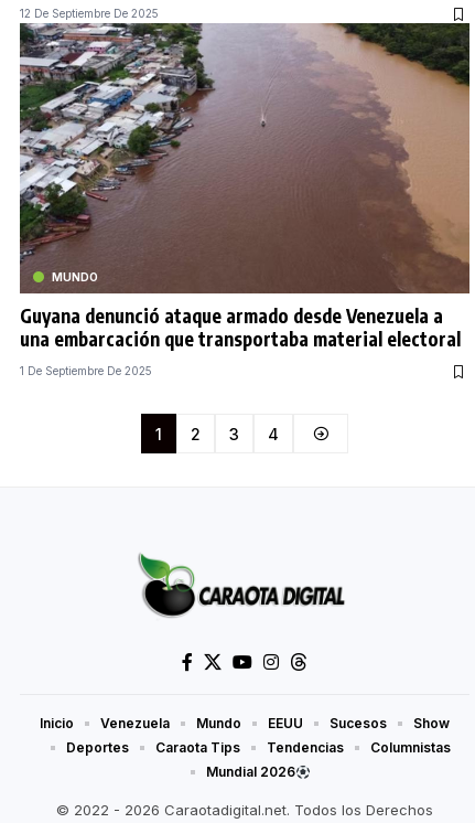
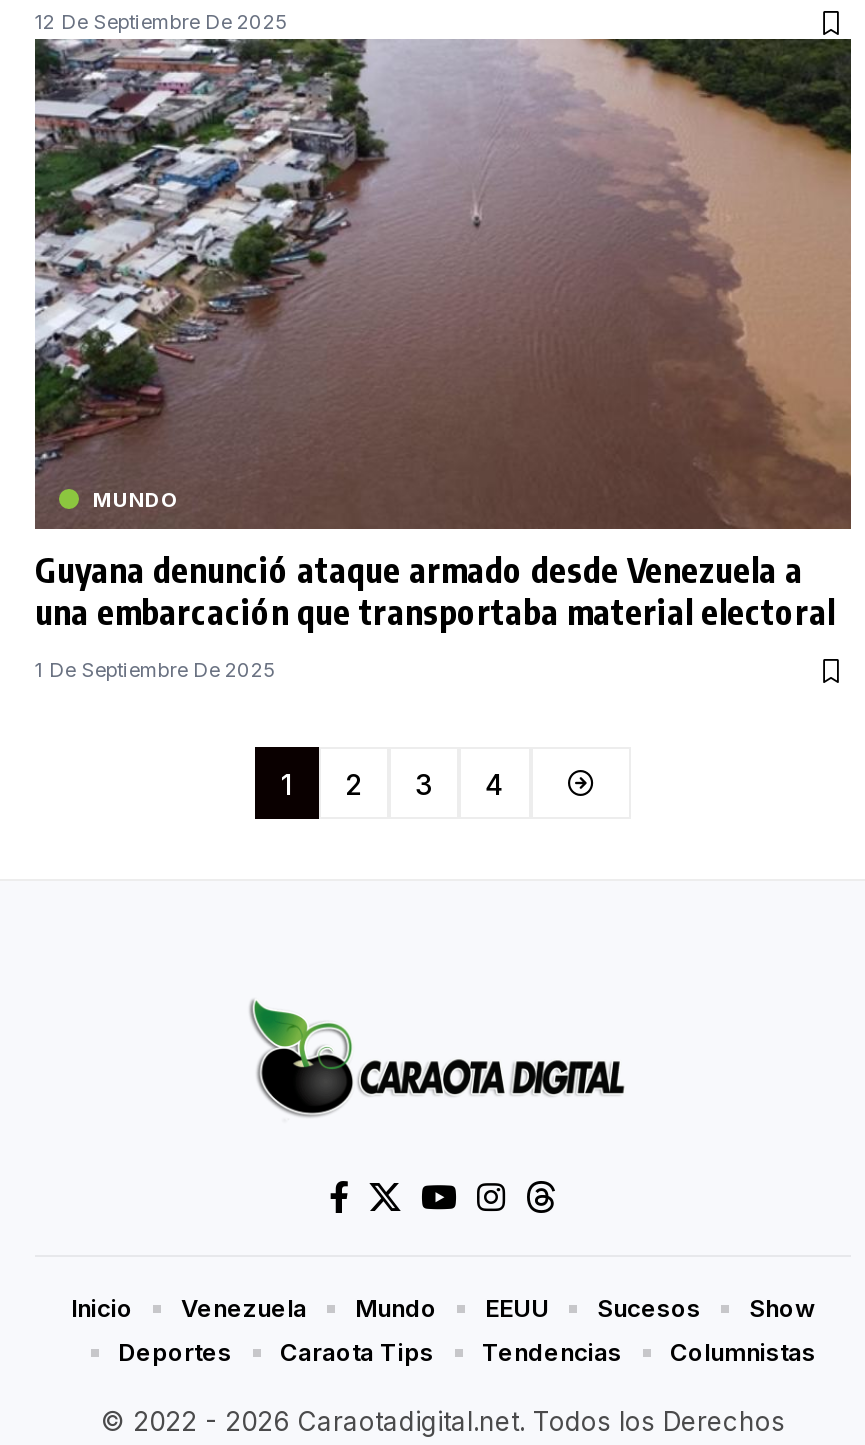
[206,764,295,780] Mundial 2026 -> none

